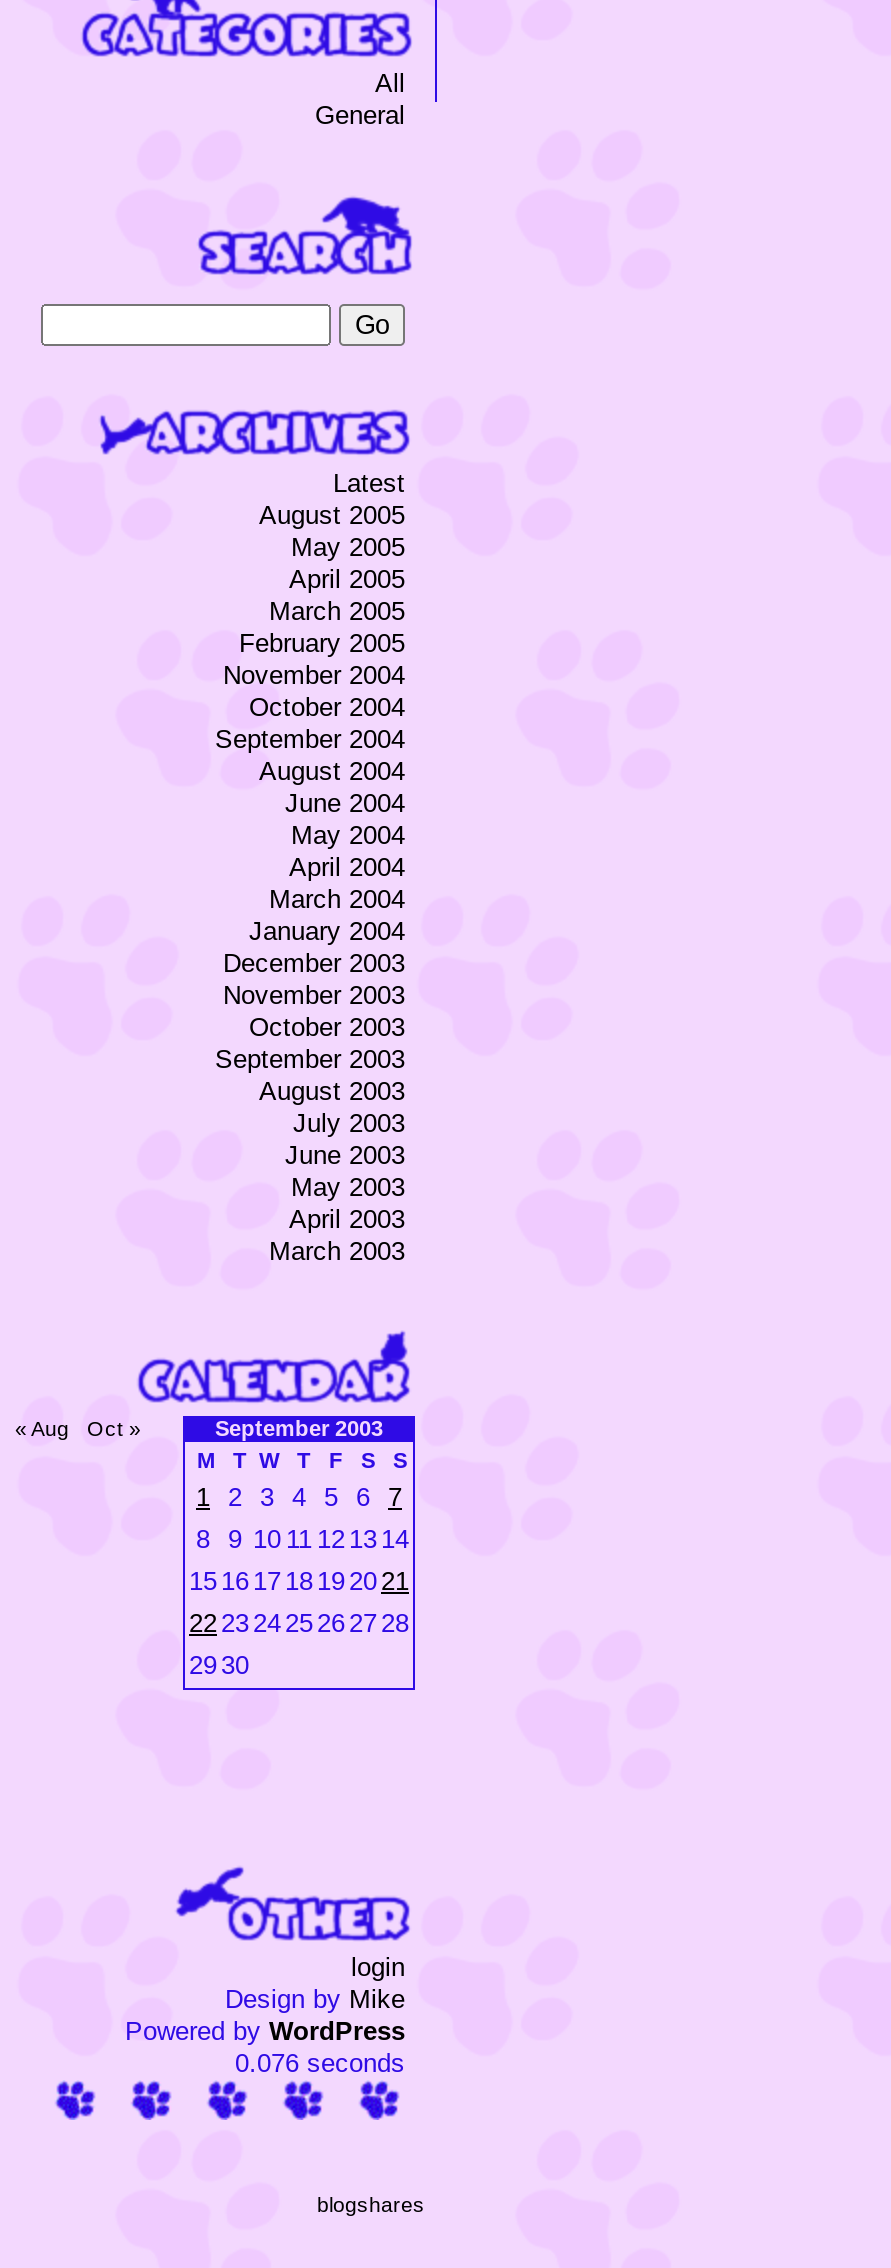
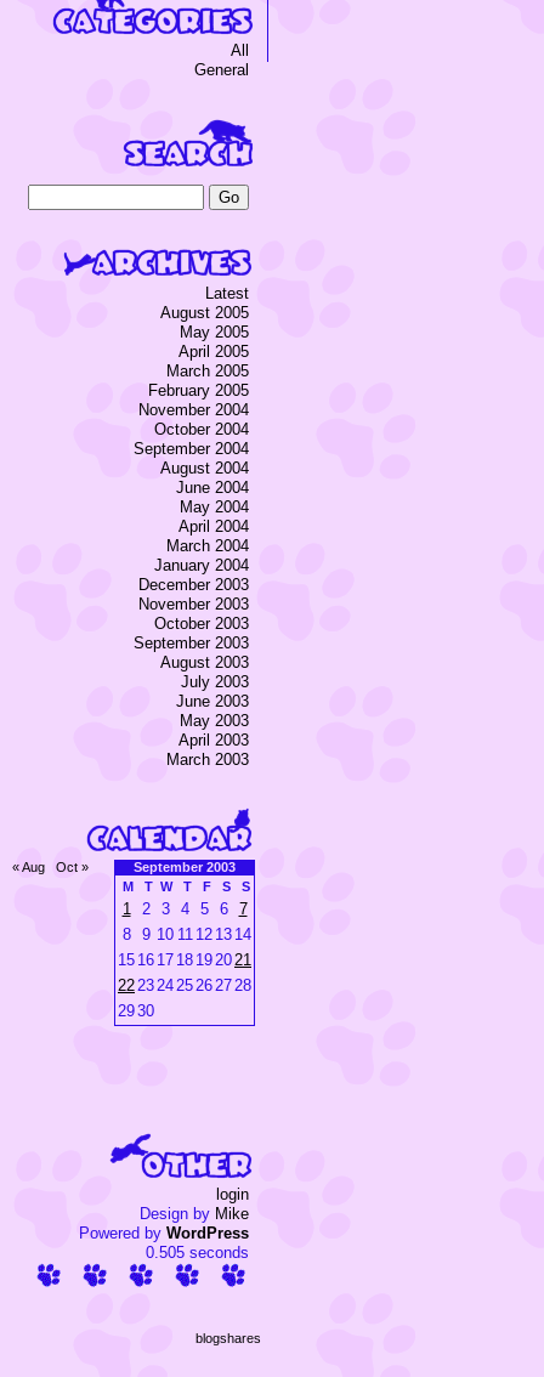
[235,2048,405,2078] 0.076 seconds -> [146,1243,249,1262] 0.505 seconds

